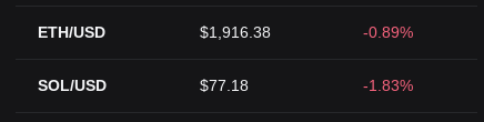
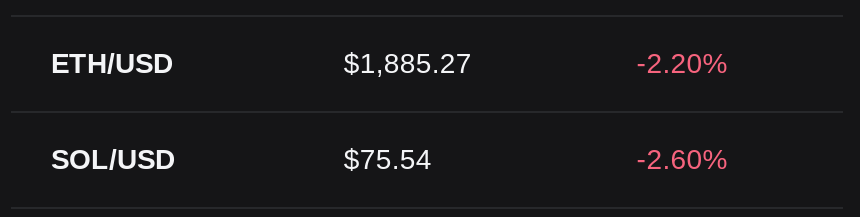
[200,23,271,41] $1,916.38 -> [344,47,472,79] $1,885.27
[363,23,413,41] -0.89% -> [637,47,727,79] -2.20%
[200,77,249,94] $77.18 -> [344,143,432,175] $75.54
[363,77,413,94] -1.83% -> [637,143,727,175] -2.60%

